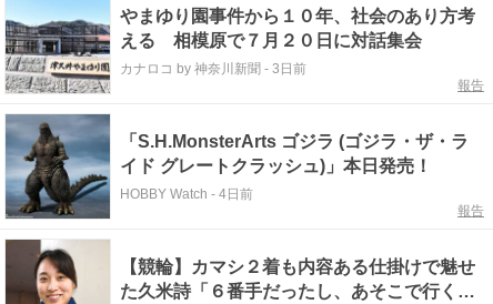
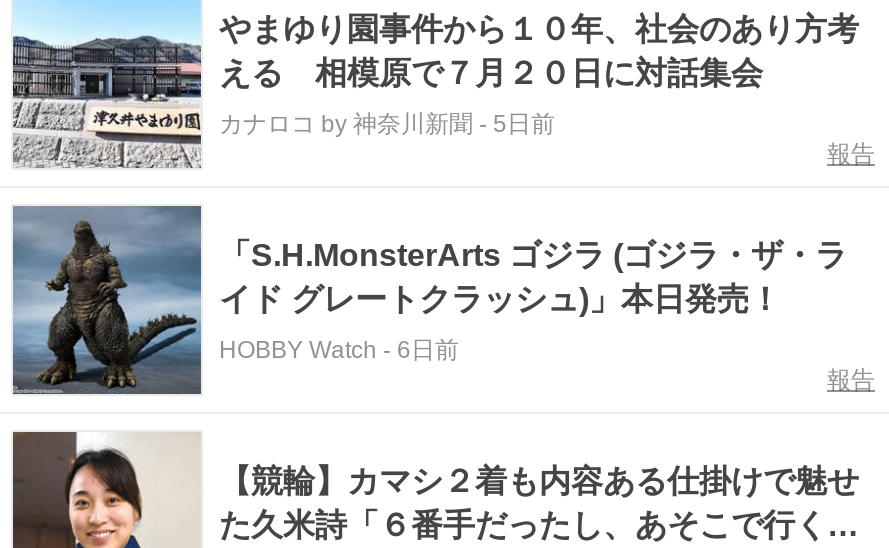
[120,61,306,77] カナロコ by 神奈川新聞- 3日前 -> [219,110,555,138] カナロコ by 神奈川新聞- 5日前
[120,186,253,202] HOBBY Watch - 4日前 -> [219,336,459,364] HOBBY Watch - 6日前

